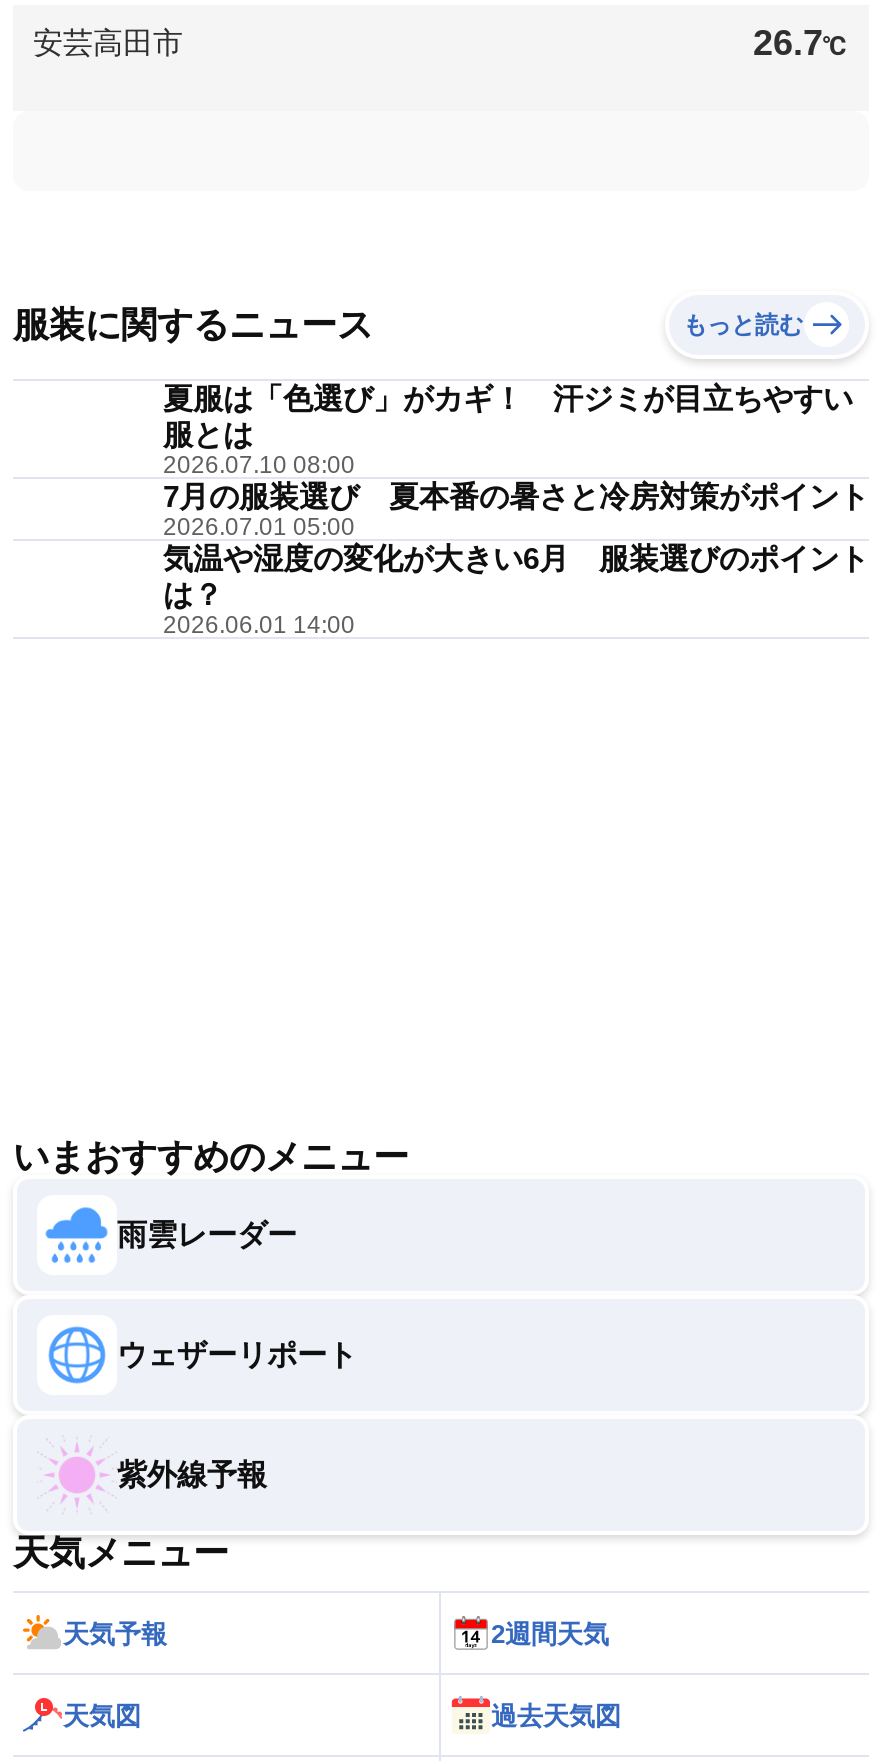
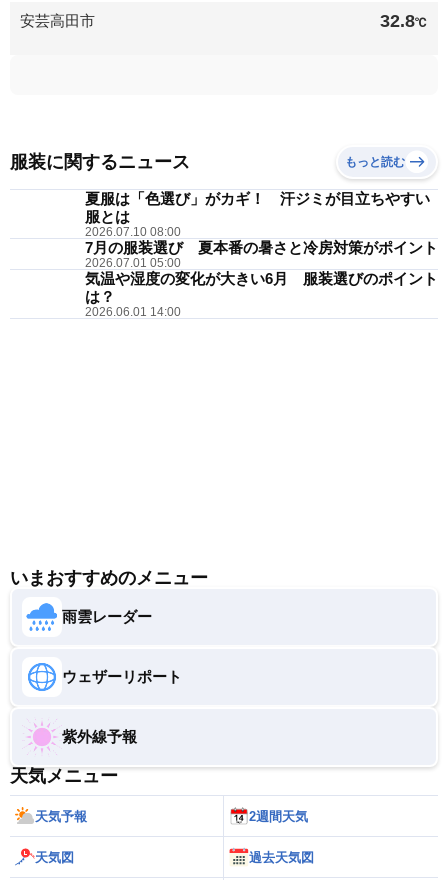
[753,23,847,63] 26.7℃ -> [380,11,427,31] 32.8℃

